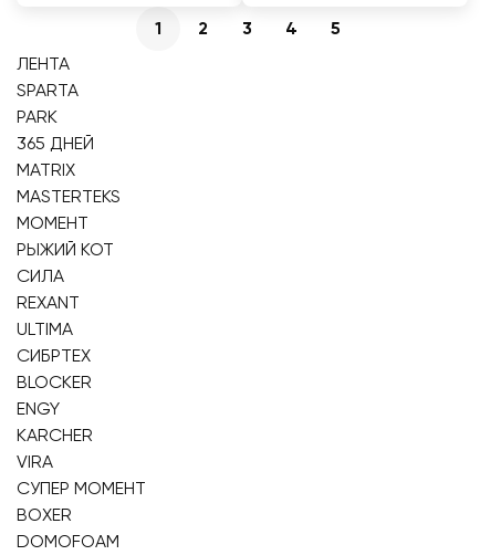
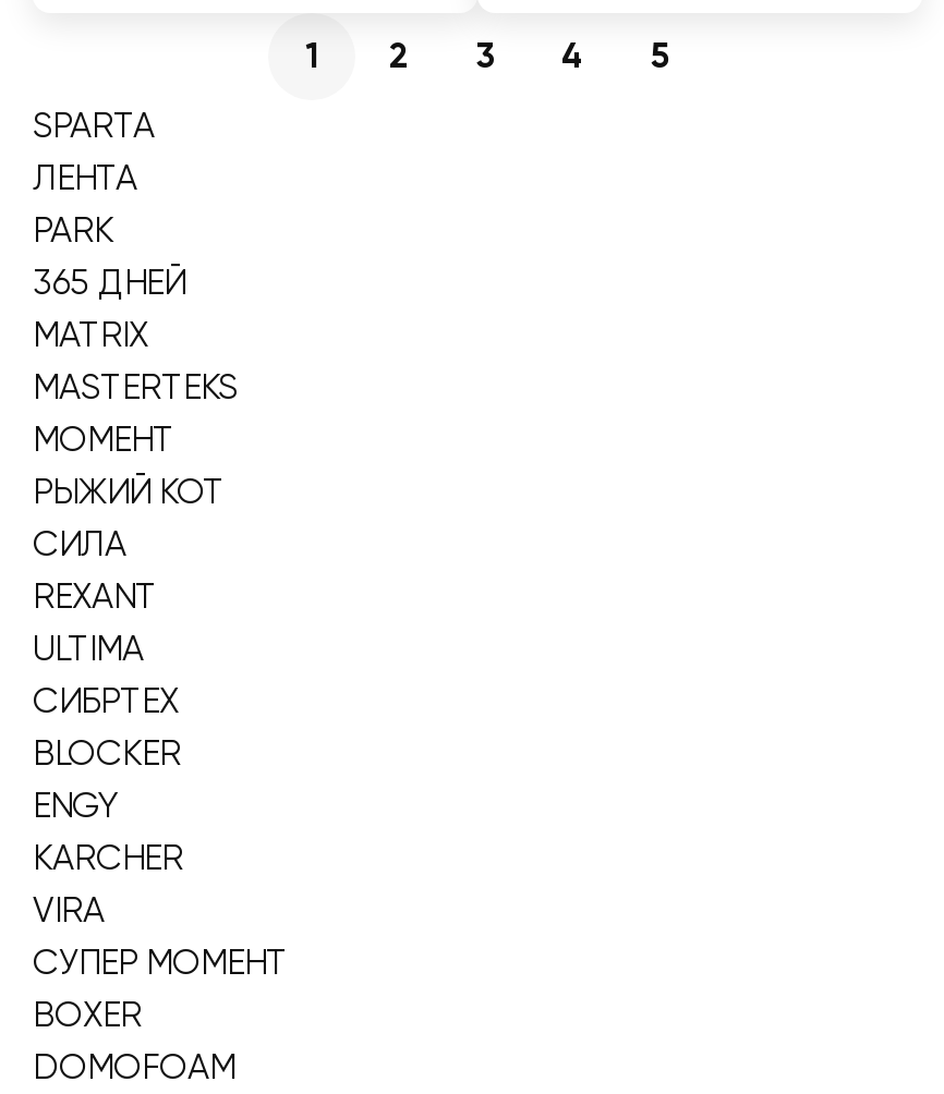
moved [17,53,70,74] -> [33,157,137,198]: ЛЕНТА
moved [17,80,79,101] -> [33,105,155,146]: SPARTA

